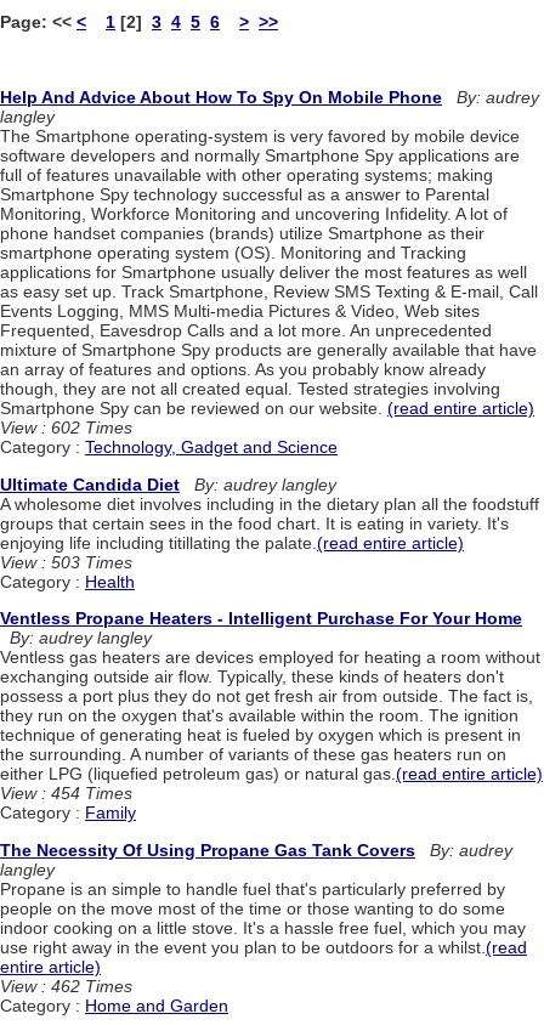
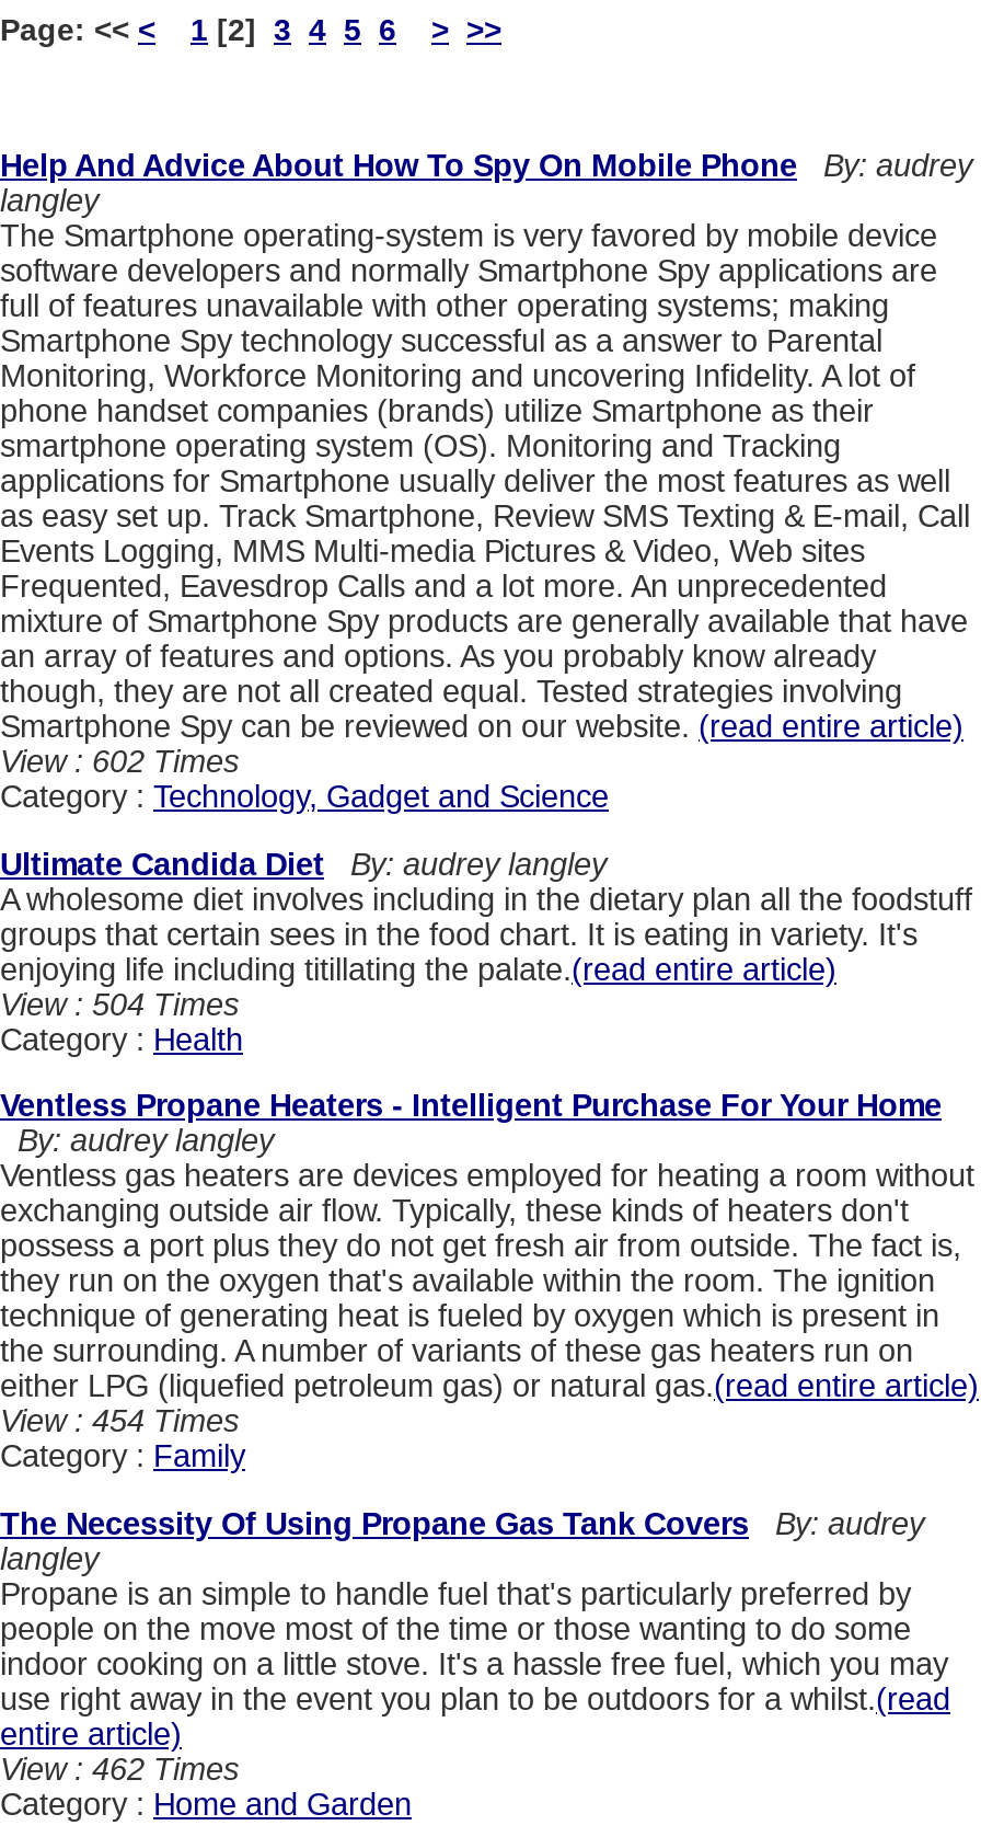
[0,552,132,572] View : 503 Times -> [0,987,239,1022] View : 504 Times

